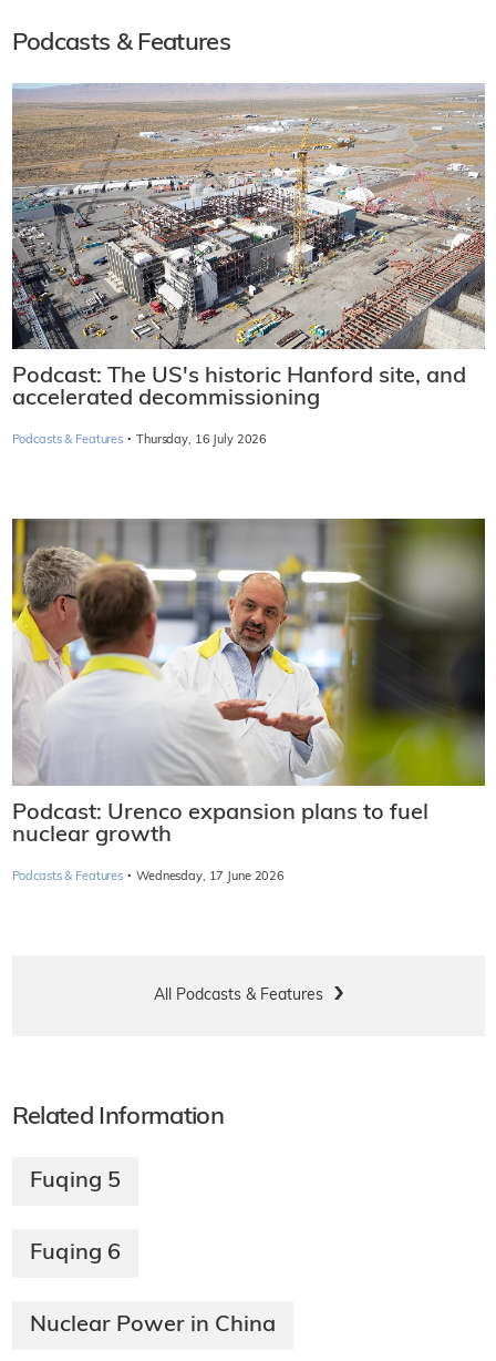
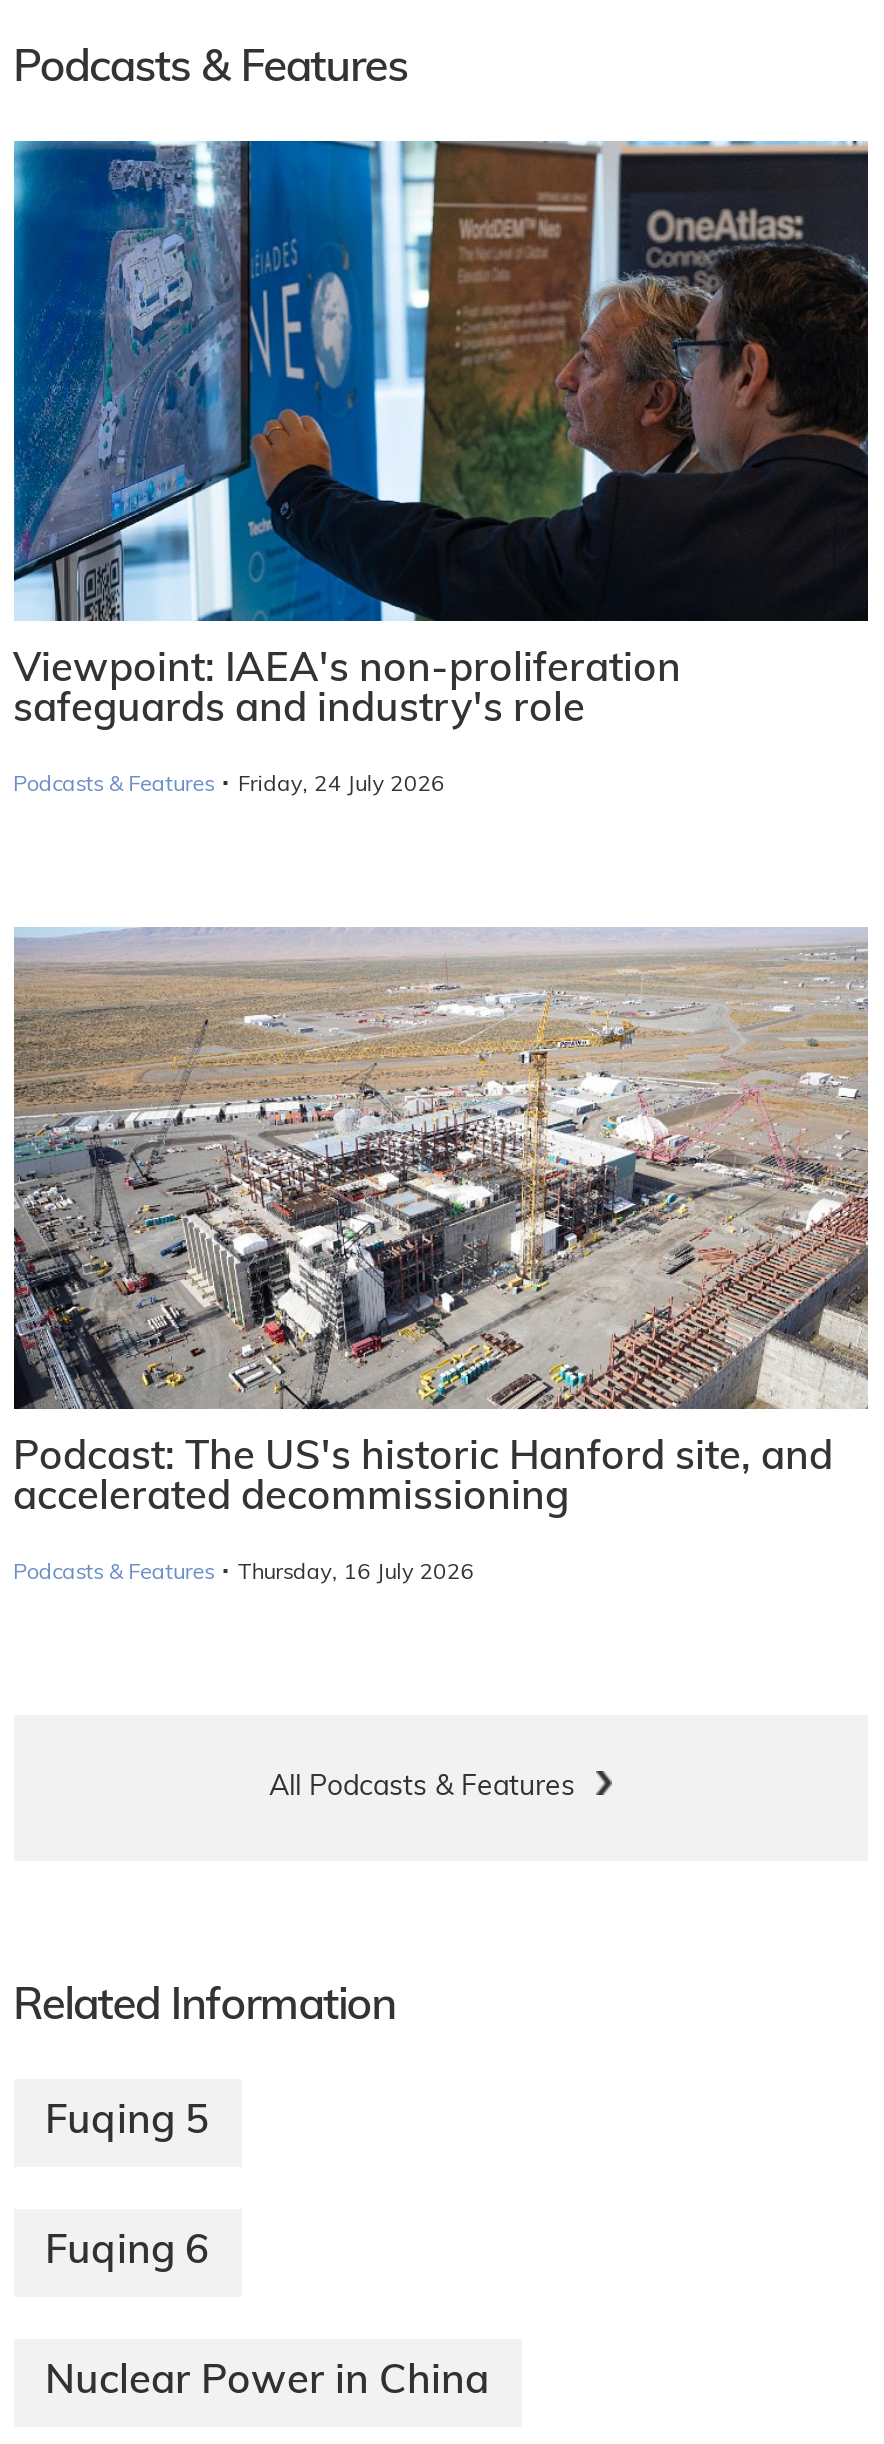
none -> [12,139,870,800] [image] | Viewpoint: IAEA's non-proliferation | safeguards and industry's role | Podcasts & Features · Friday, 24 July 2026
moved [10,82,487,448] -> [10,925,872,1587]: [image] | Podcast: The US's historic Hanford site, and | accelerated decommissioning | Podcasts & Features · Thursday, 16 July 2026
[11,518,486,884] [image] | Podcast: Urenco expansion plans to fuel | nuclear growth | Podcasts & Features · Wednesday, 17 June 2026 -> none

